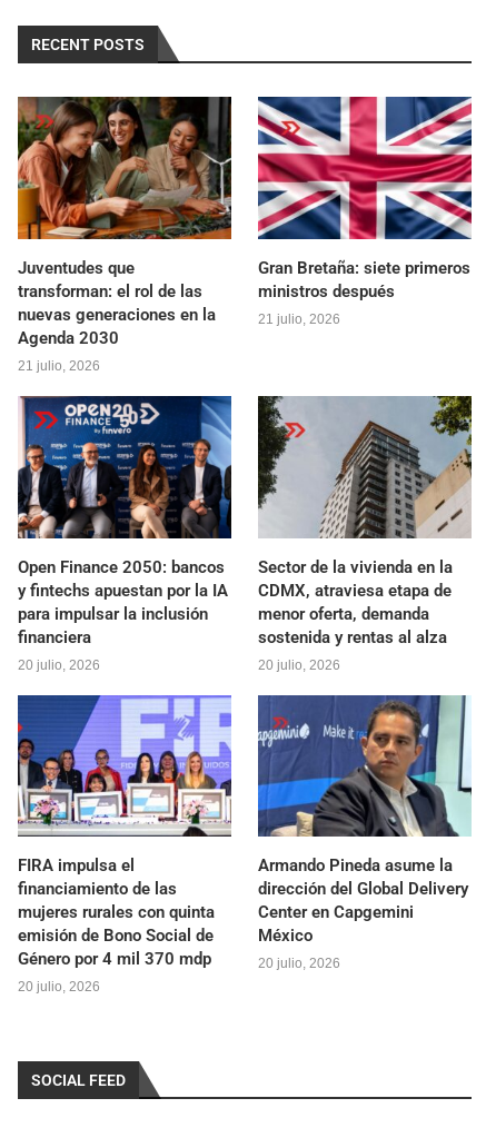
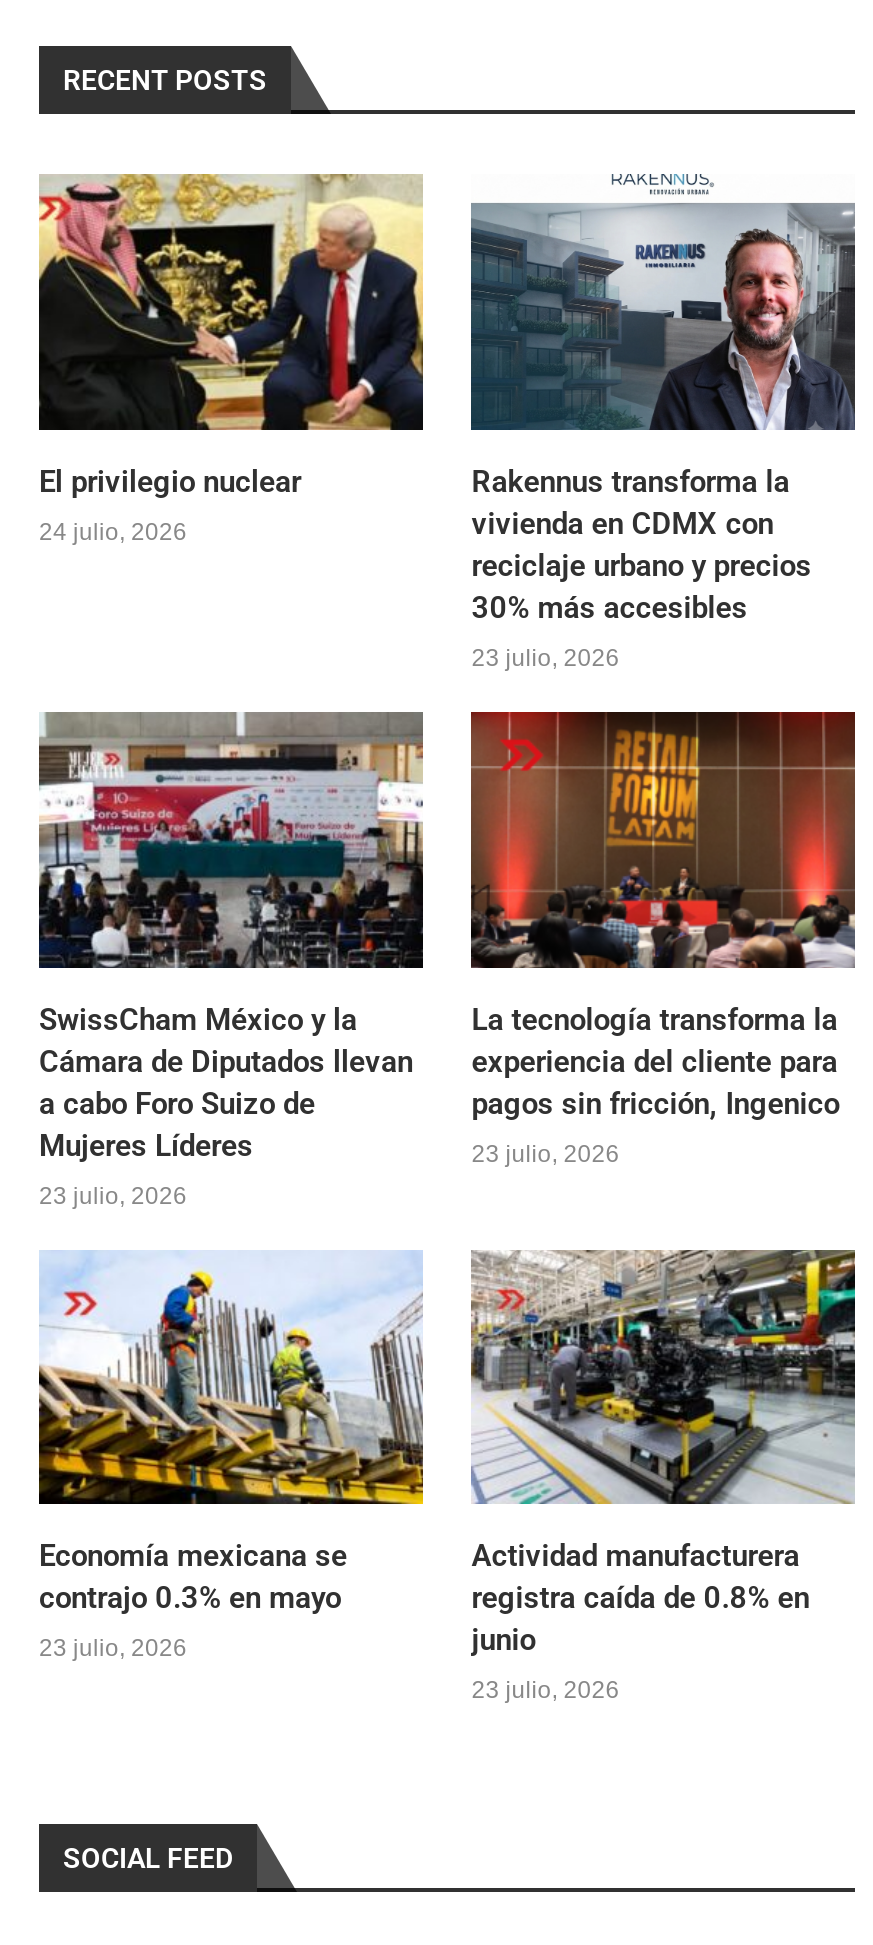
[17,96,232,348] [image] | Juventudes que | transforman: el rol de las | nuevas generaciones en la | Agenda 2030 -> [37,172,425,500] [image] | El privilegio nuclear
[257,96,473,240] [image] -> [469,174,857,364] [image]
[258,258,471,301] Gran Bretaña: siete primeros | ministros después -> [471,464,811,626] Rakennus transforma la | vivienda en CDMX con | reciclaje urbano y precios | 30% más accesibles
[258,311,341,327] 21 julio, 2026 -> [471,644,619,672] 23 julio, 2026
[18,358,100,374] 21 julio, 2026 -> [39,518,187,546] 24 julio, 2026
[18,395,232,540] [image] -> [37,710,425,902] [image]
[257,395,472,647] [image] | Sector de la vivienda en la | CDMX, atraviesa etapa de | menor oferta, demanda | sostenida y rentas al alza -> [469,710,855,1121] [image] | La tecnología transforma la | experiencia del cliente para | pagos sin fricción, Ingenico
[18,557,228,647] Open Finance 2050: bancos | y fintechs apuestan por la IA | para impulsar la inclusión | financiera -> [39,1001,413,1163] SwissCham México y la | Cámara de Diputados llevan | a cabo Foro Suizo de | Mujeres Líderes
[18,657,100,673] 20 julio, 2026 -> [39,1181,187,1209] 23 julio, 2026
[258,657,341,673] 20 julio, 2026 -> [471,1139,619,1167] 23 julio, 2026
[17,695,231,969] [image] | FIRA impulsa el | financiamiento de las | mujeres rurales con quinta | emisión de Bono Social de | Género por 4 mil 370 mdp -> [37,1250,425,1617] [image] | Economía mexicana se | contrajo 0.3% en mayo
[257,694,472,838] [image] -> [471,1248,857,1442] [image]
[258,856,468,946] Armando Pineda asume la | dirección del Global Delivery | Center en Capgemini | México -> [471,1539,809,1659] Actividad manufacturera | registra caída de 0.8% en | junio
[258,956,341,972] 20 julio, 2026 -> [471,1677,619,1705] 23 julio, 2026
[18,979,100,995] 20 julio, 2026 -> [39,1635,187,1663] 23 julio, 2026

